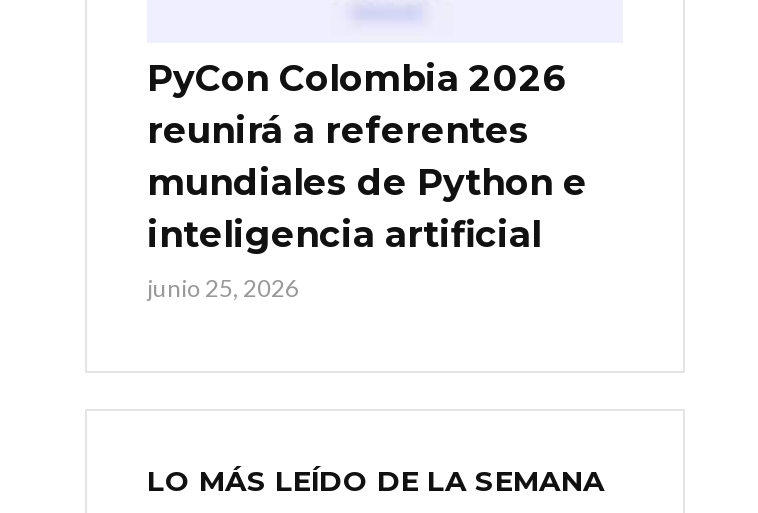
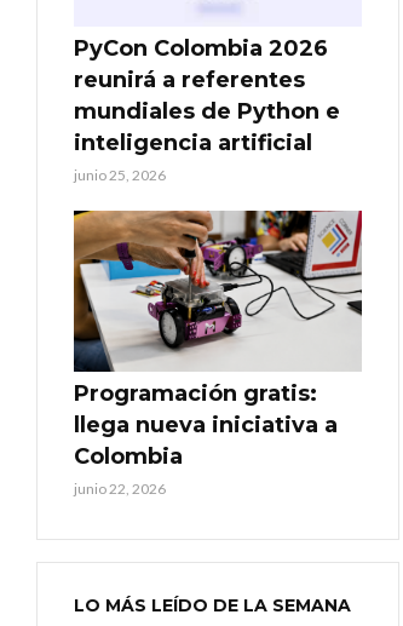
none -> [73,209,363,497] [image] | Programación gratis: | llega nueva iniciativa a | Colombia | junio 22, 2026

